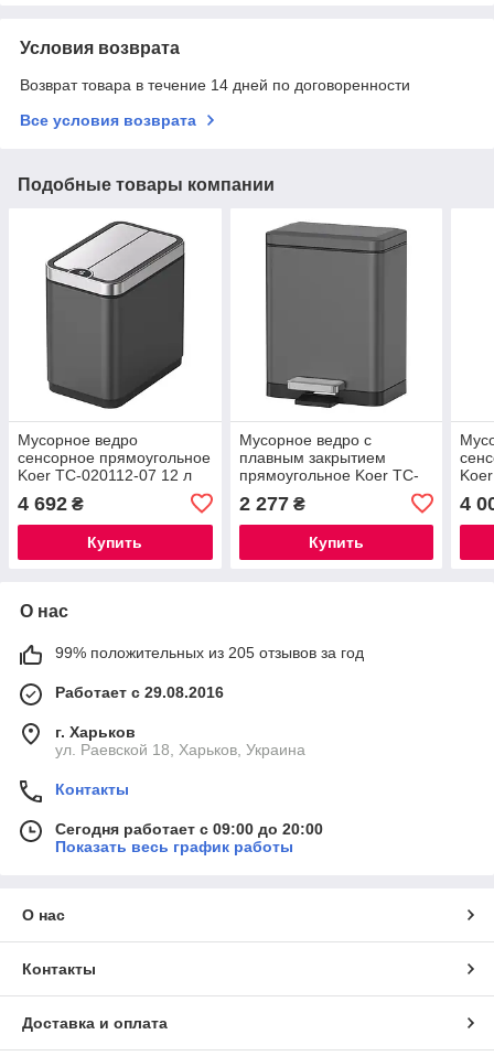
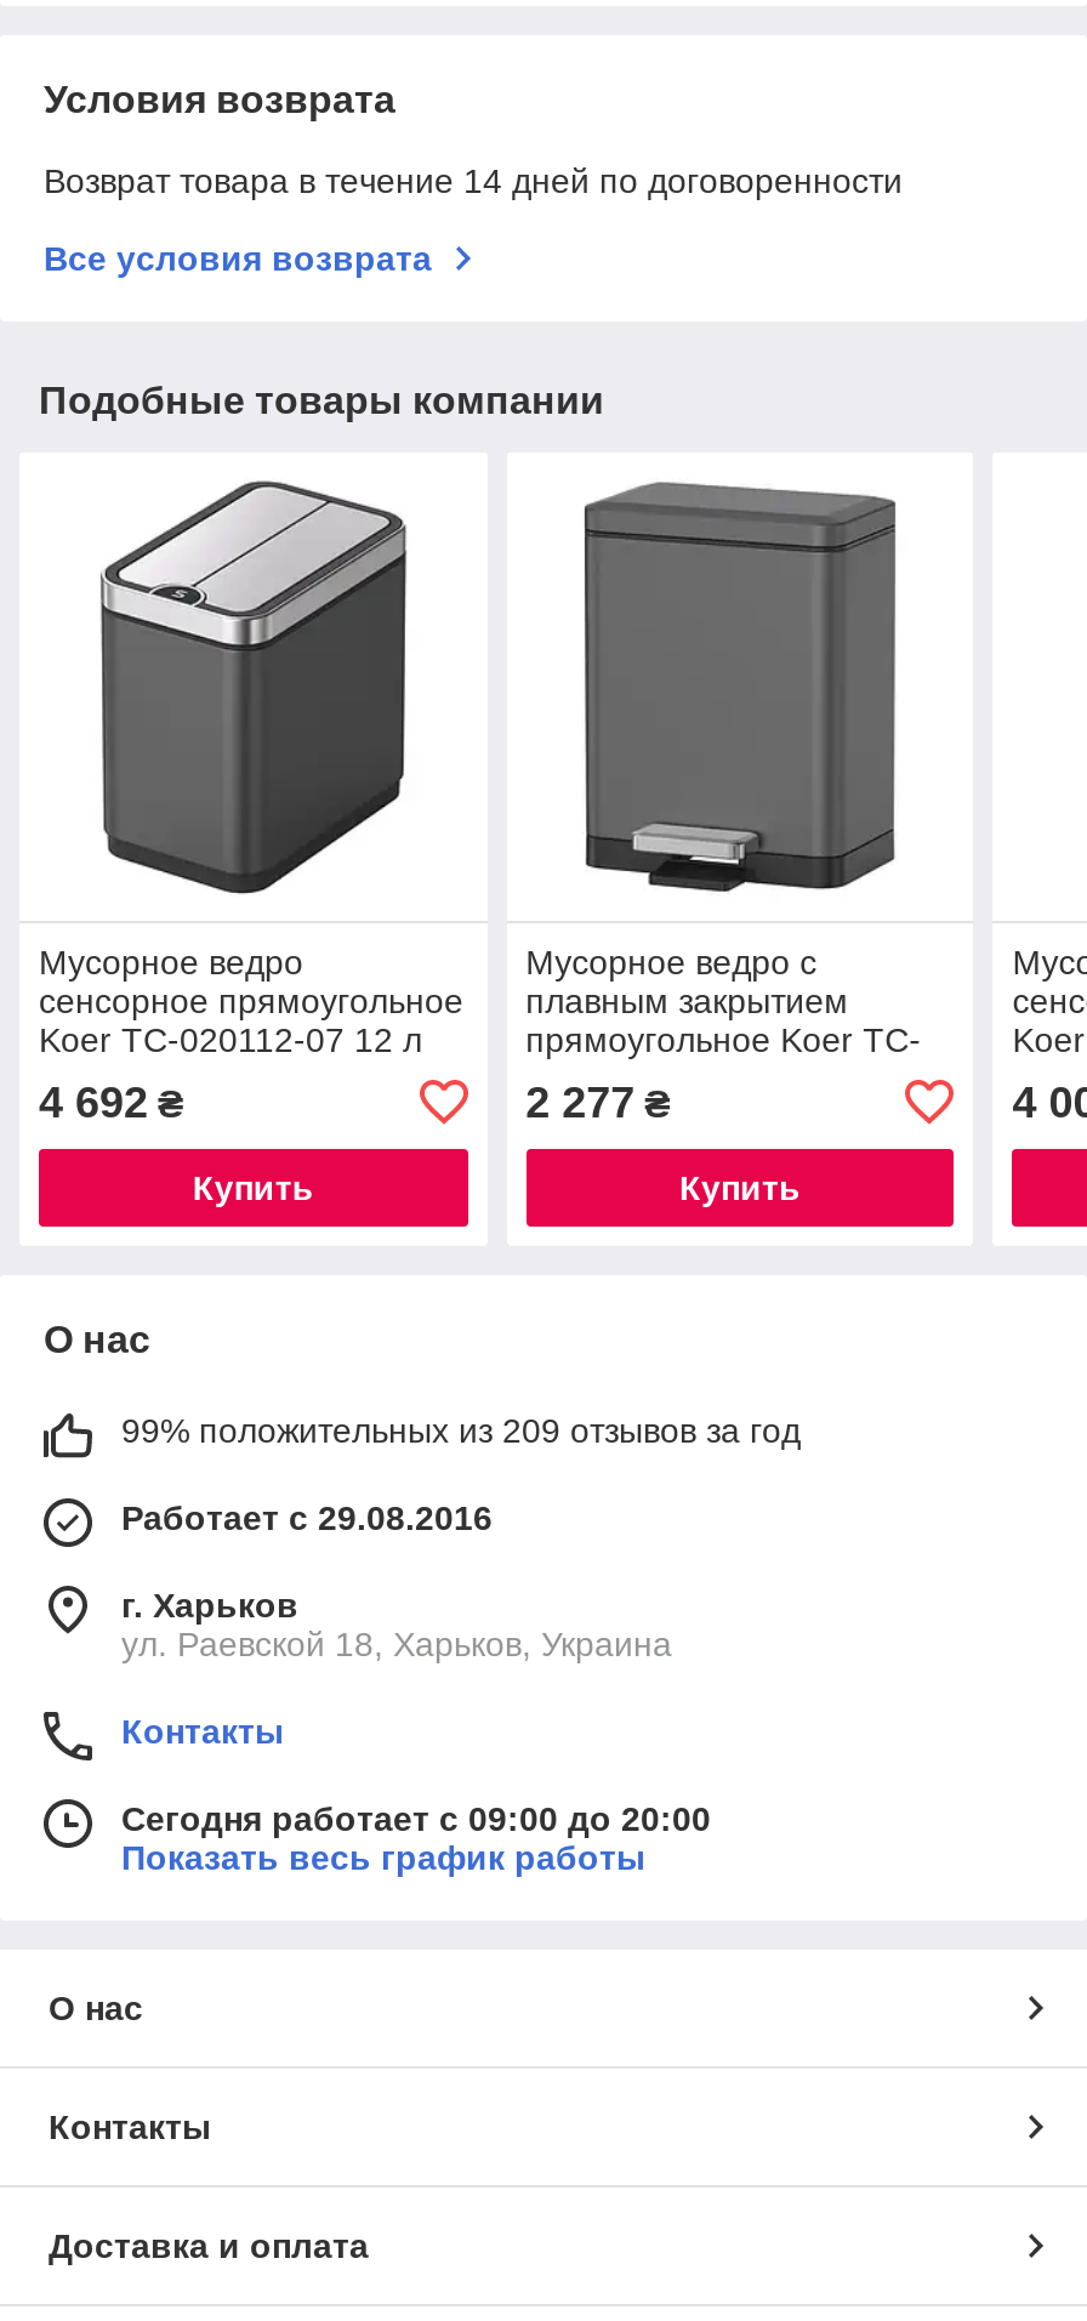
[55,644,364,661] 99% положительных из 205 отзывов за год -> [121,1411,801,1449] 99% положительных из 209 отзывов за год

